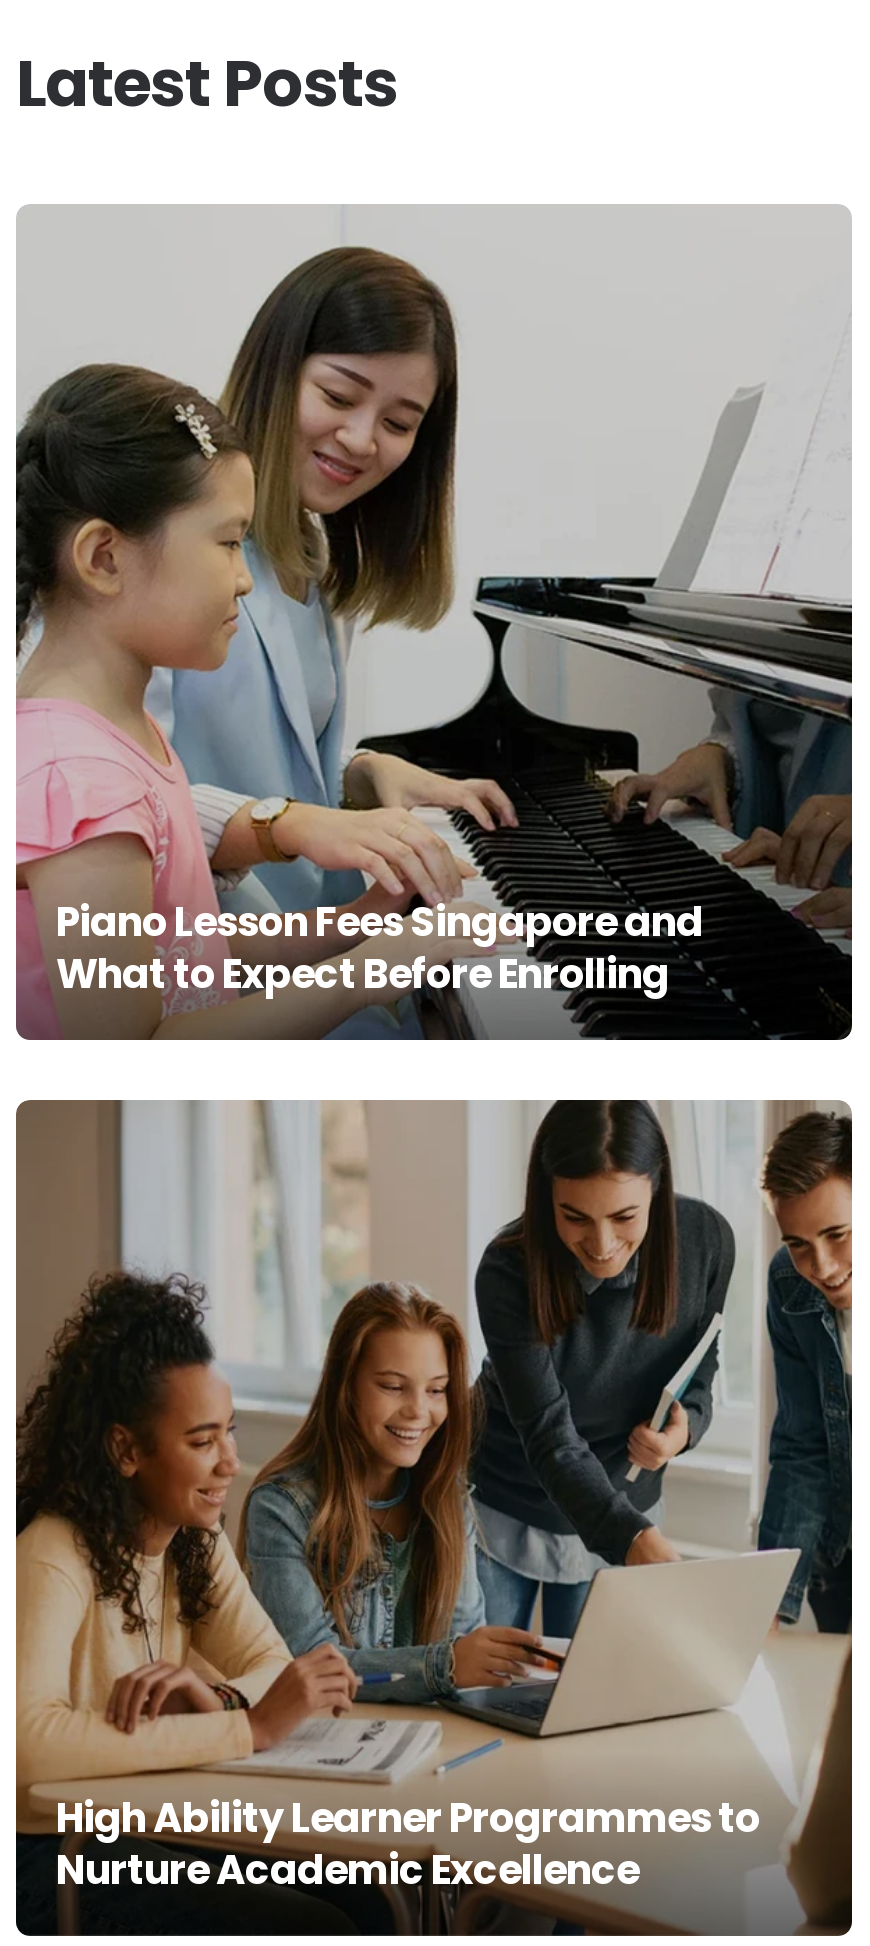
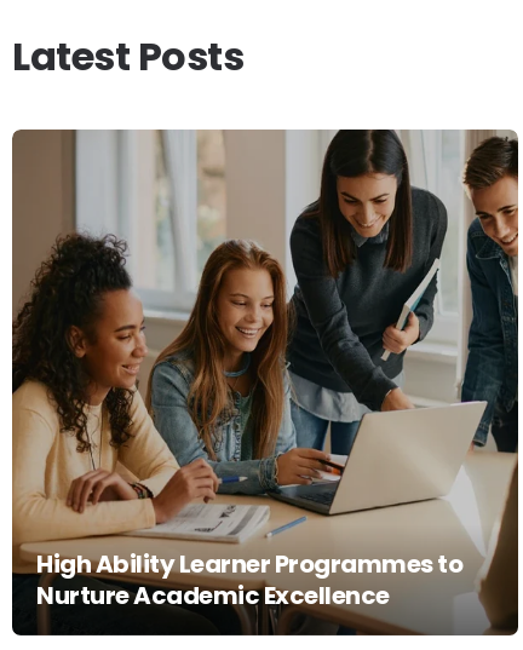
[14,204,854,1040] [image] | Piano Lesson Fees Singapore and | What to Expect Before Enrolling -> none

